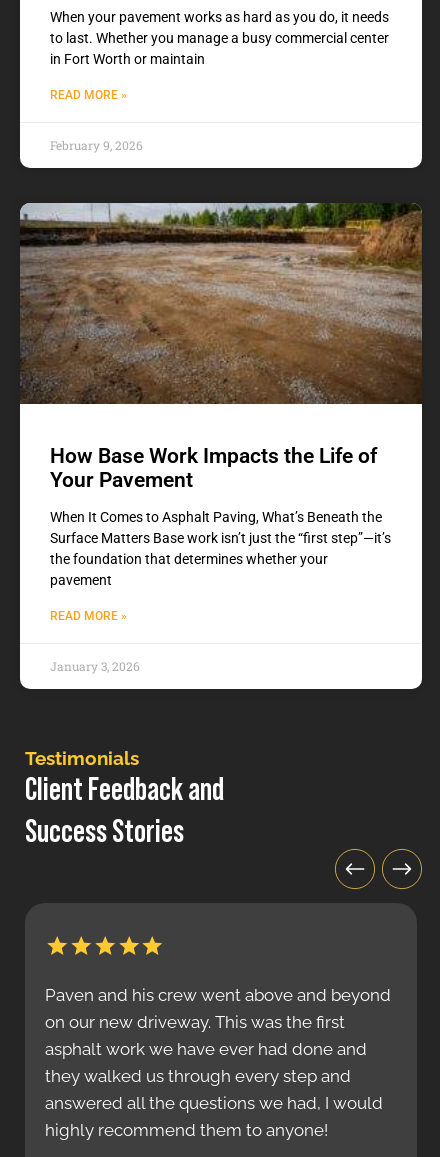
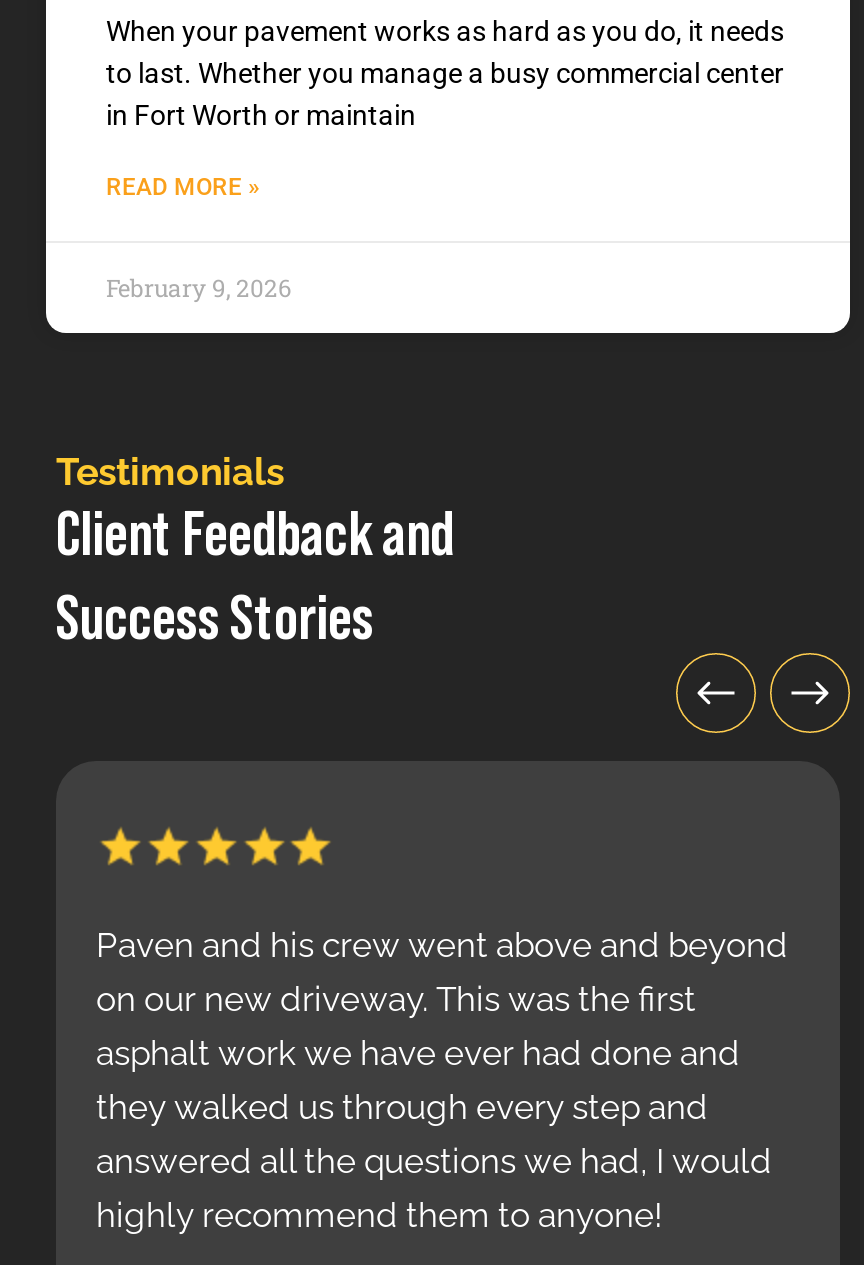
[20,202,422,674] [image] | How Base Work Impacts the Life of | Your Pavement | When It Comes to Asphalt Paving, What’s Beneath the | Surface Matters Base work isn’t just the “first step”—it’s | the foundation that determines whether your | pavement | READ MORE » | January 3, 2026 -> none

